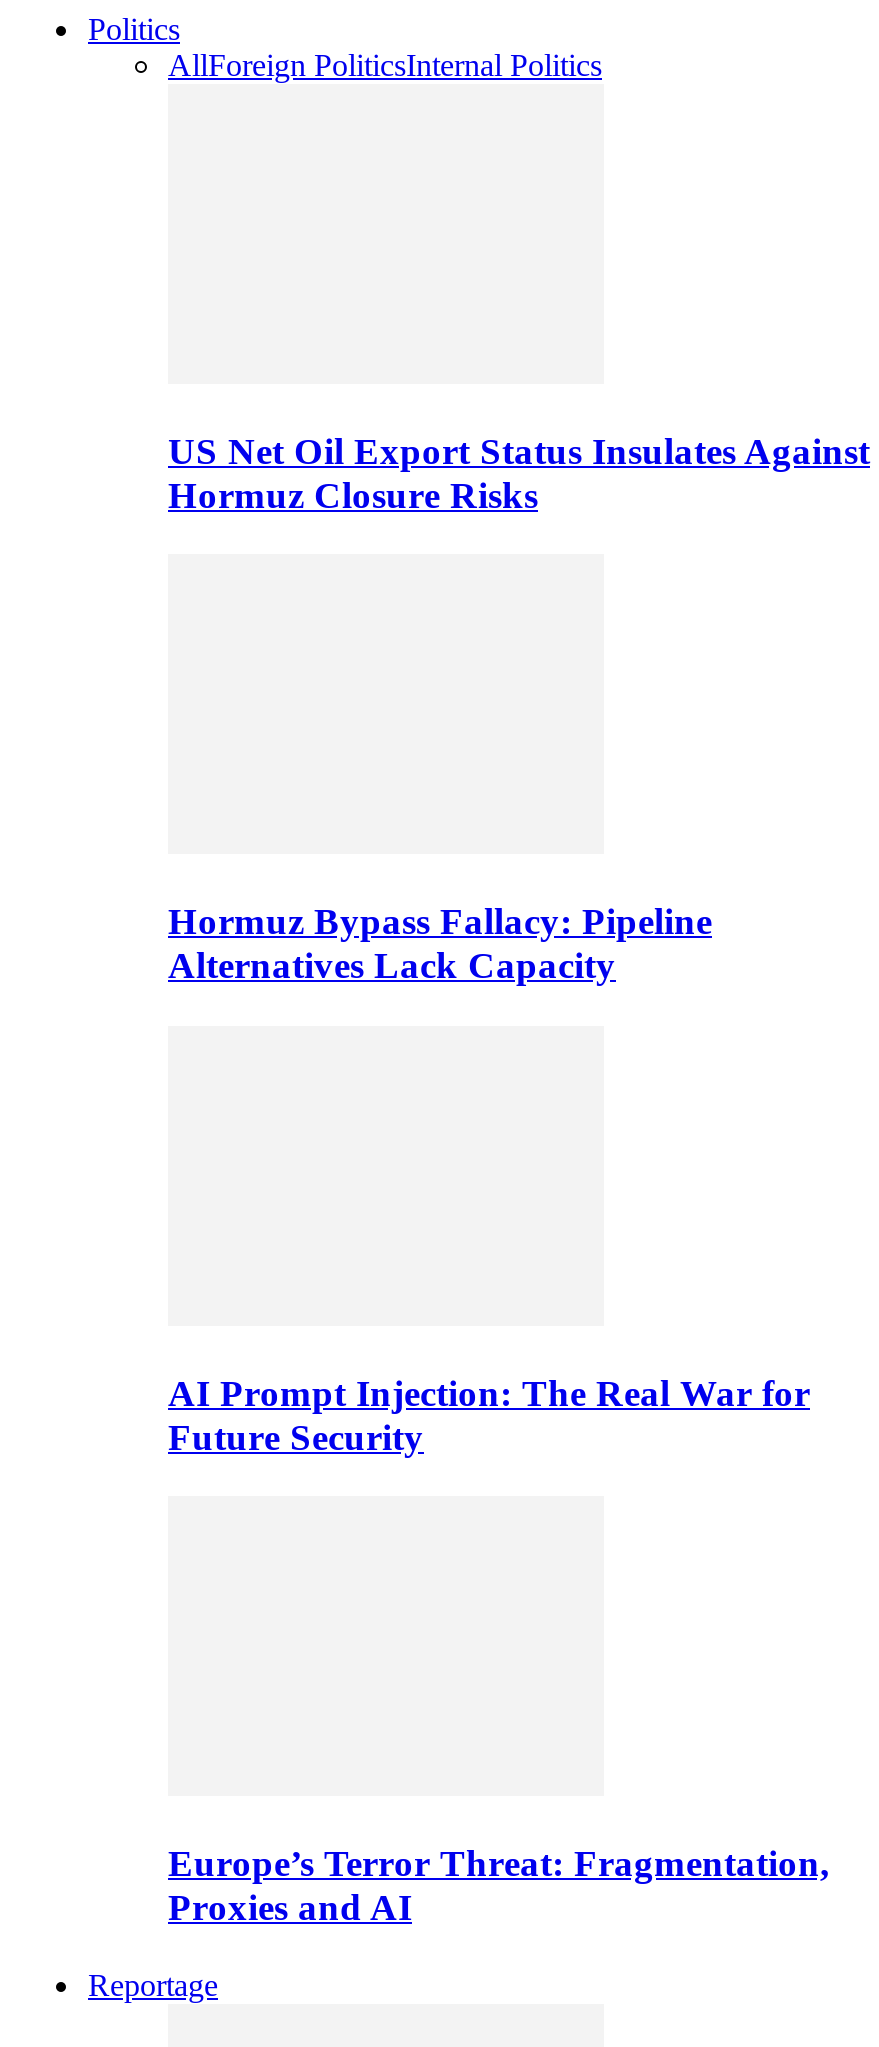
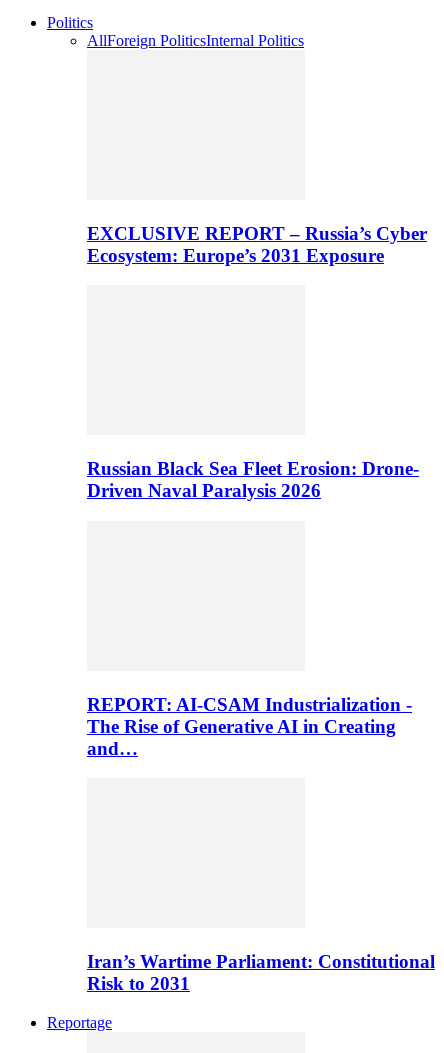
[168,429,870,515] US Net Oil Export Status Insulates Against | Hormuz Closure Risks -> [87,223,427,266] EXCLUSIVE REPORT – Russia’s Cyber | Ecosystem: Europe’s 2031 Exposure
[168,900,712,986] Hormuz Bypass Fallacy: Pipeline | Alternatives Lack Capacity -> [87,458,419,501] Russian Black Sea Fleet Erosion: Drone- | Driven Naval Paralysis 2026
[168,1371,810,1457] AI Prompt Injection: The Real War for | Future Security -> [87,693,412,758] REPORT: AI-CSAM Industrialization - | The Rise of Generative AI in Creating | and…
[168,1842,830,1928] Europe’s Terror Threat: Fragmentation, | Proxies and AI -> [87,951,435,994] Iran’s Wartime Parliament: Constitutional | Risk to 2031

